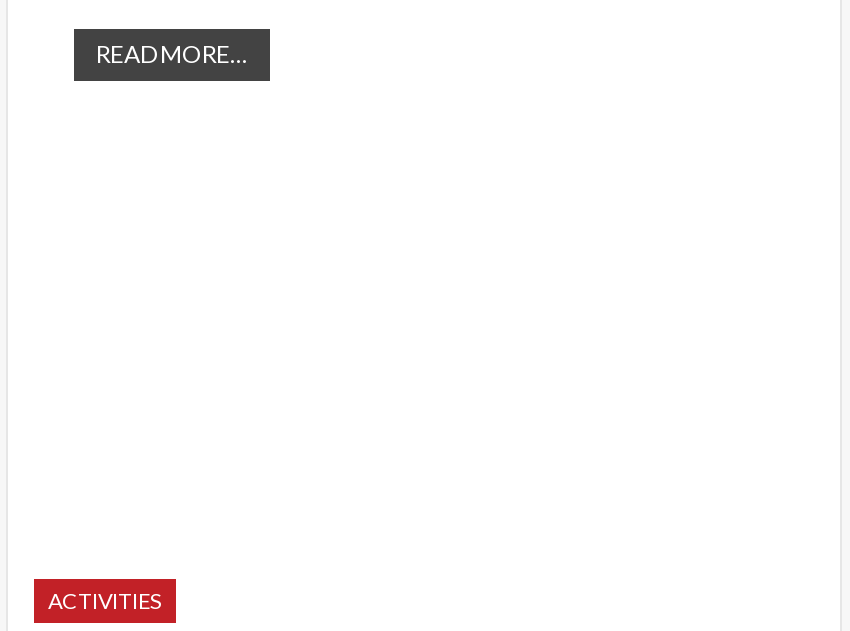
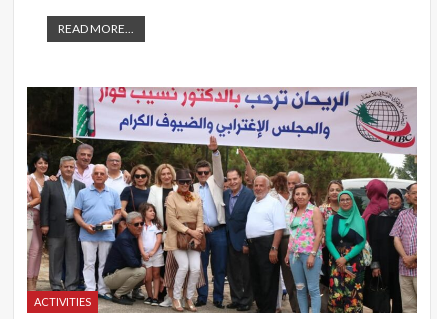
none -> [26,86,418,314] [image]

